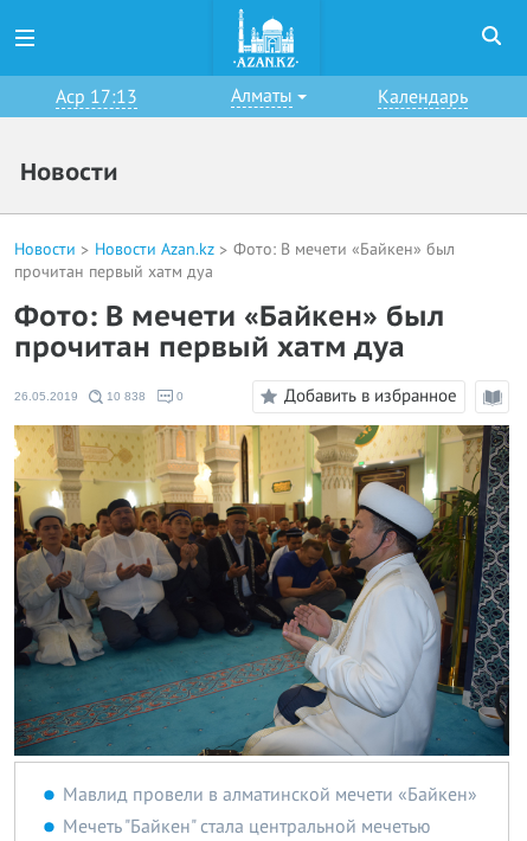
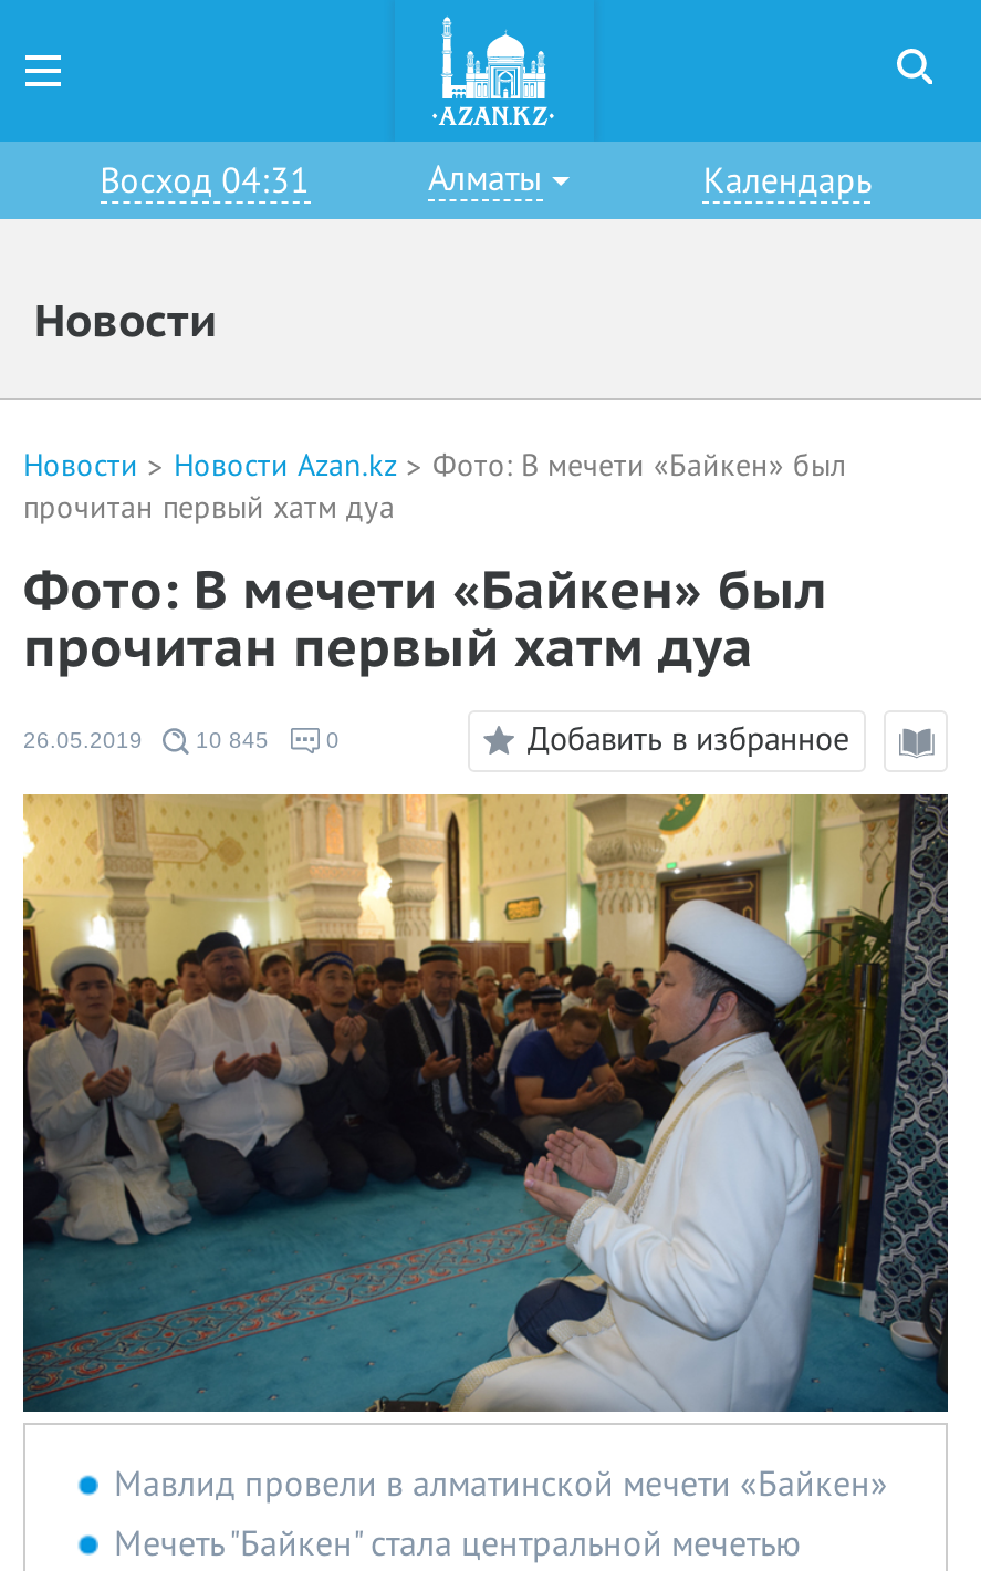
[55,86,137,108] Аср 17:13 -> [100,162,310,201] Восход 04:31
[14,390,146,403] 26.05.2019 10 838 -> [23,728,269,752] 26.05.2019 10 845

